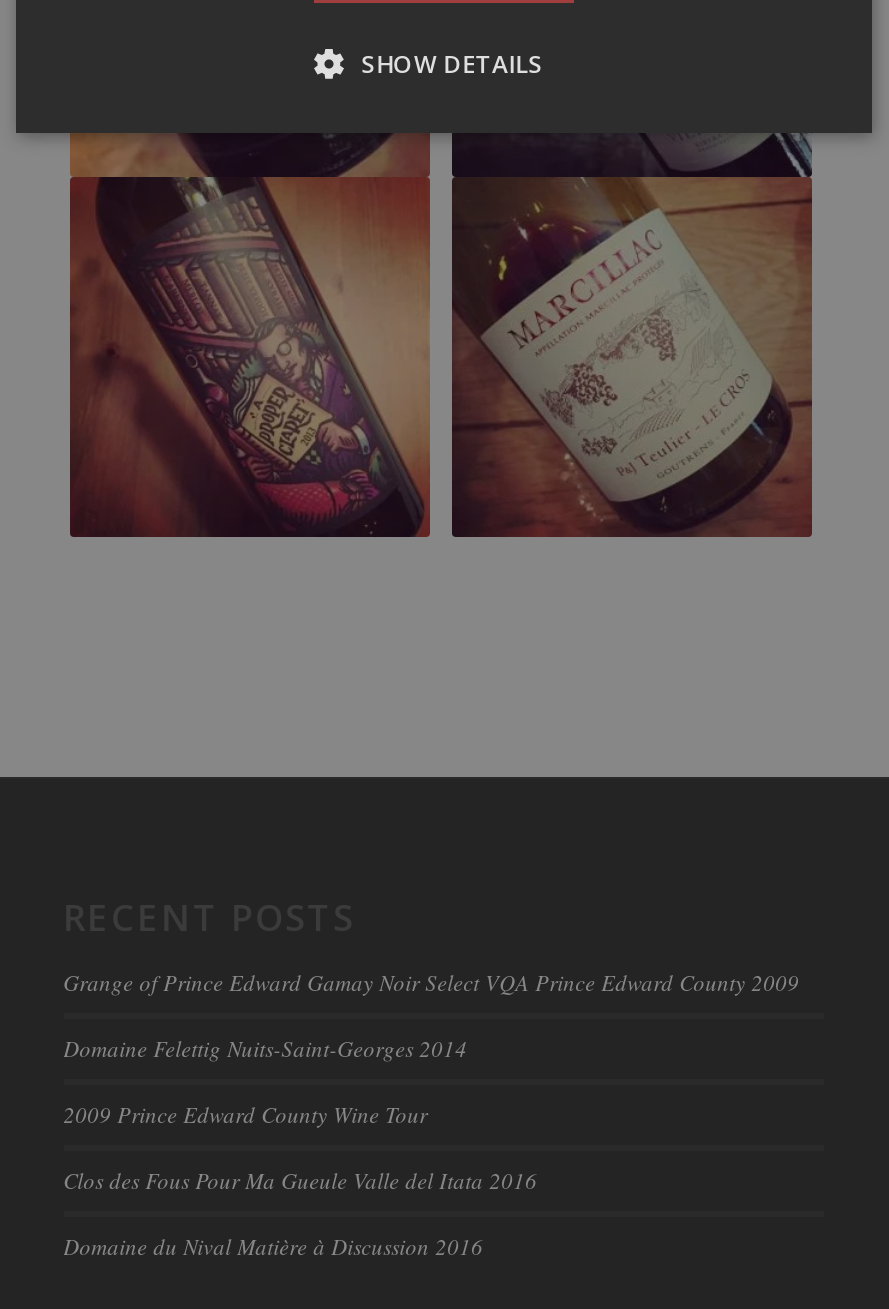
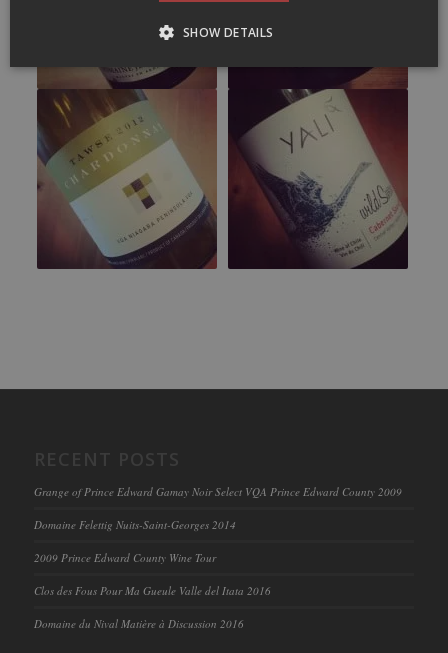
[68,133,432,539] [image] -> [36,67,218,270] [image]
[452,131,814,539] [image] -> [228,67,409,270] [image]

